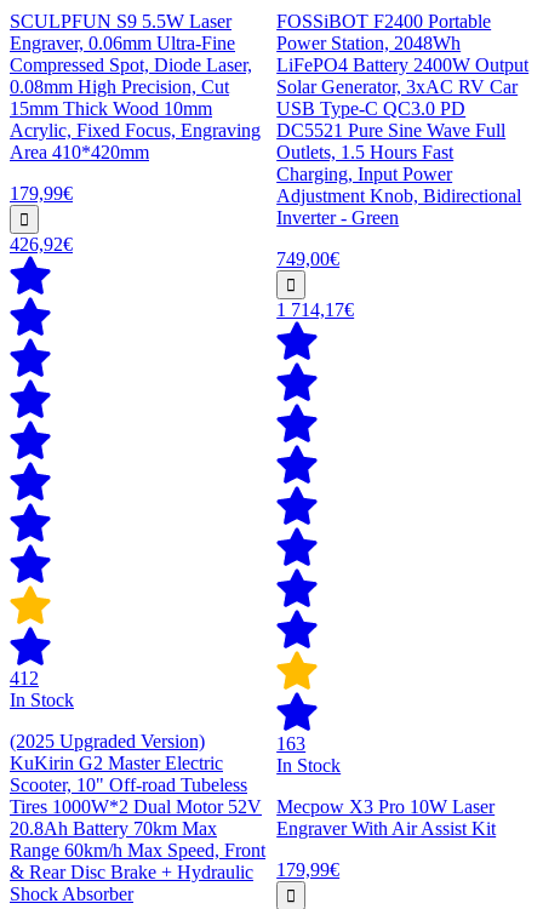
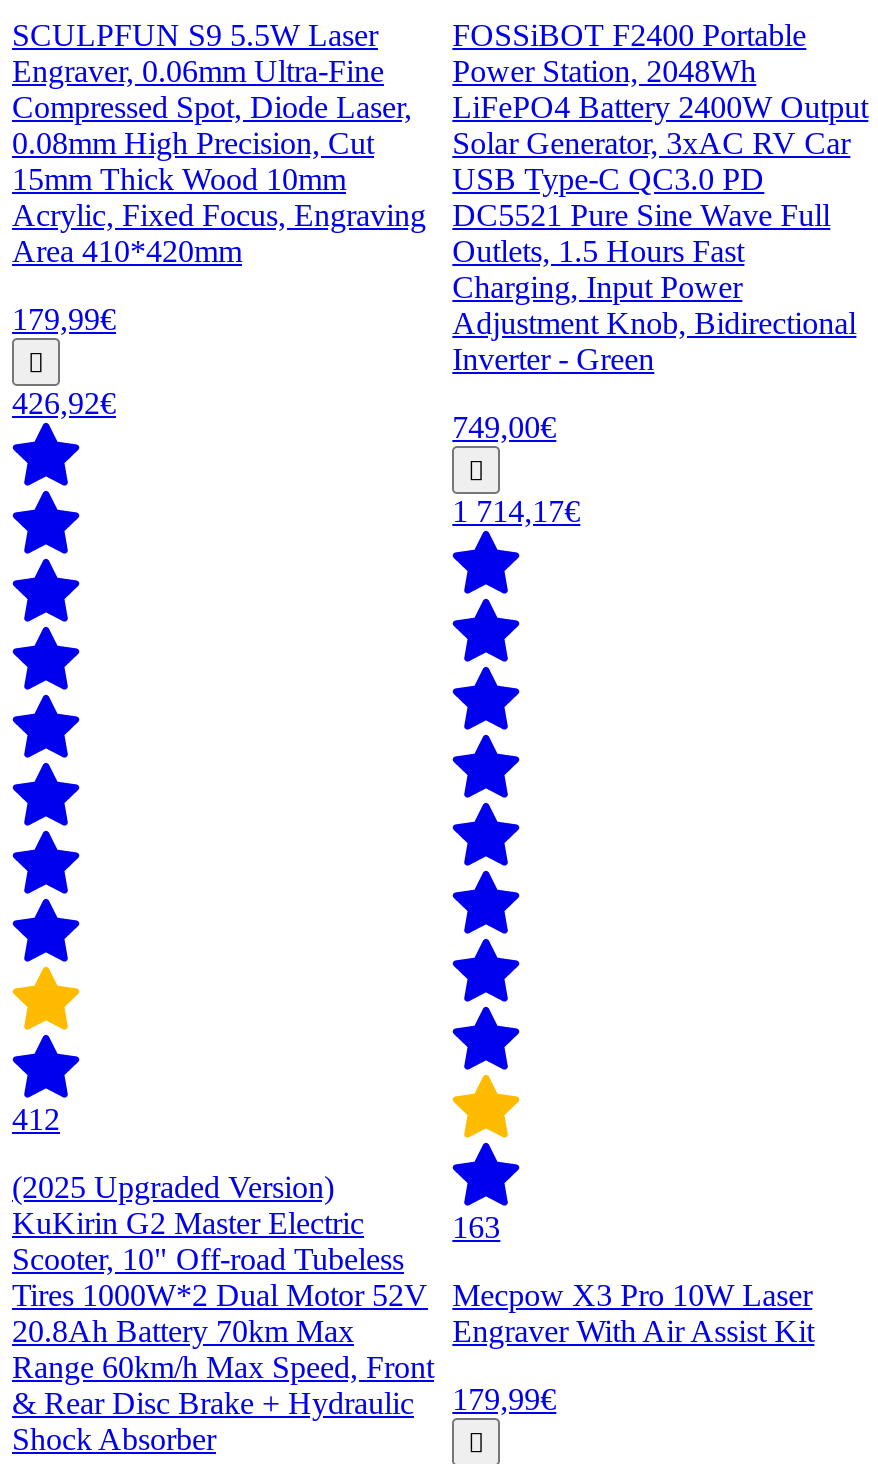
[10,690,74,710] In Stock -> none
[277,755,341,776] In Stock -> none

